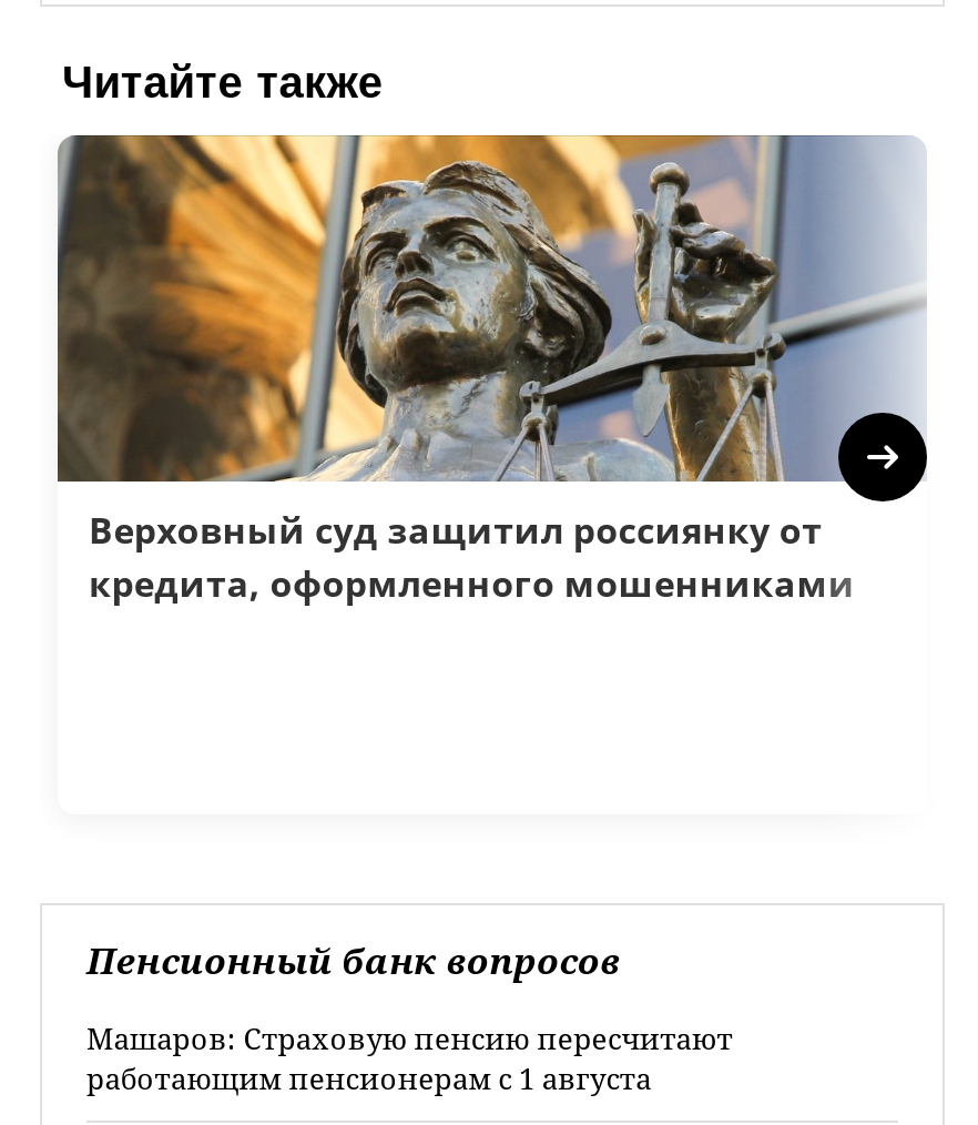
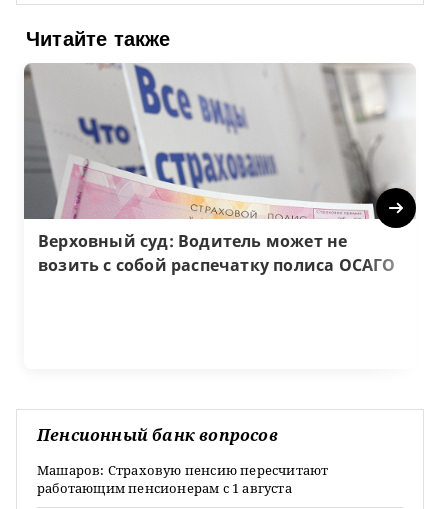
[58,133,925,608] [image] | Верховный суд защитил россиянку от | кредита, оформленного мошенниками -> [24,62,414,276] [image] | Верховный суд: Водитель может не | возить с собой распечатку полиса ОСАГО

